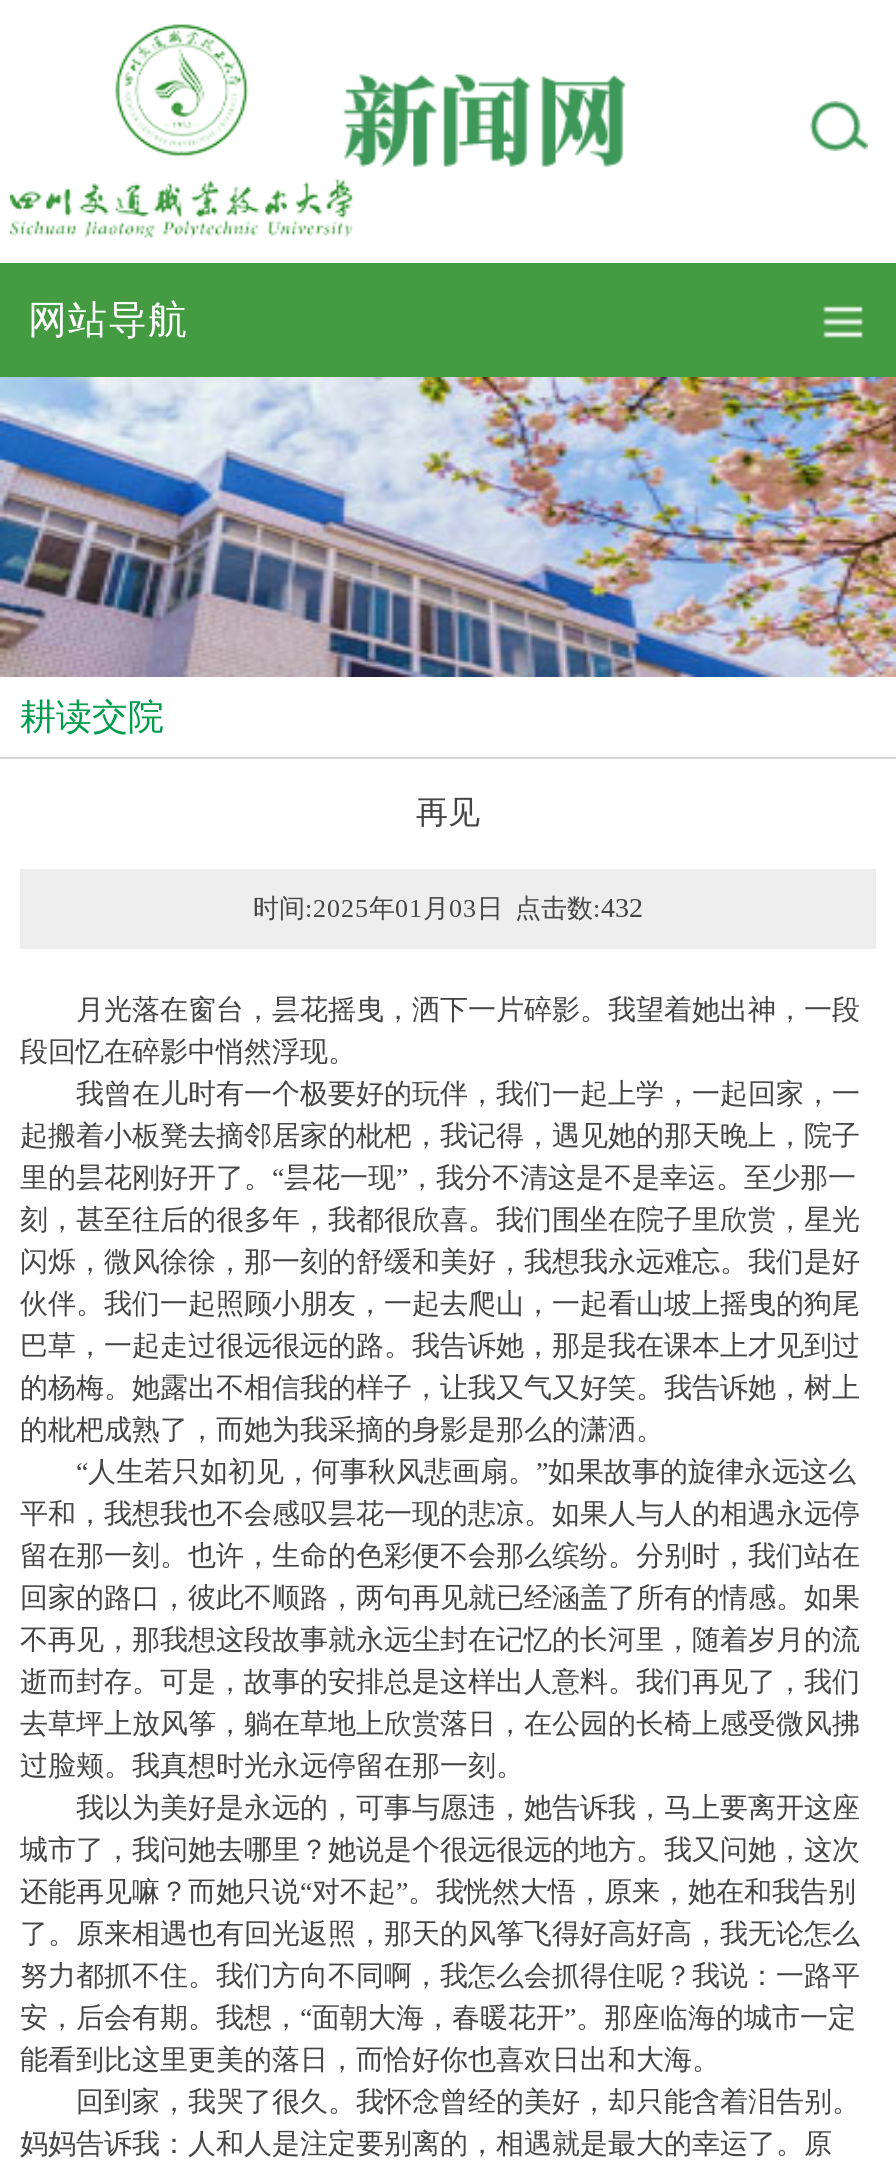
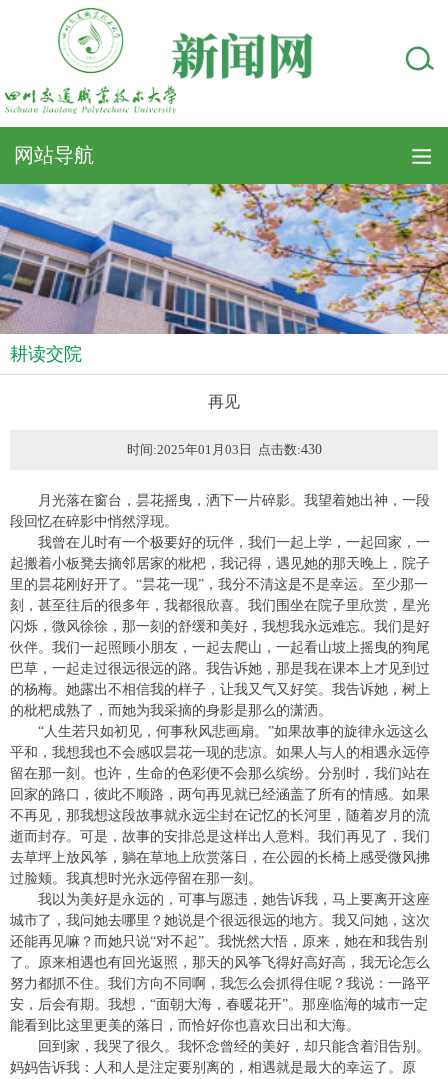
[253,894,643,924] 时间:2025年01月03日 点击数:432 -> [126,442,321,457] 时间:2025年01月03日 点击数:430

